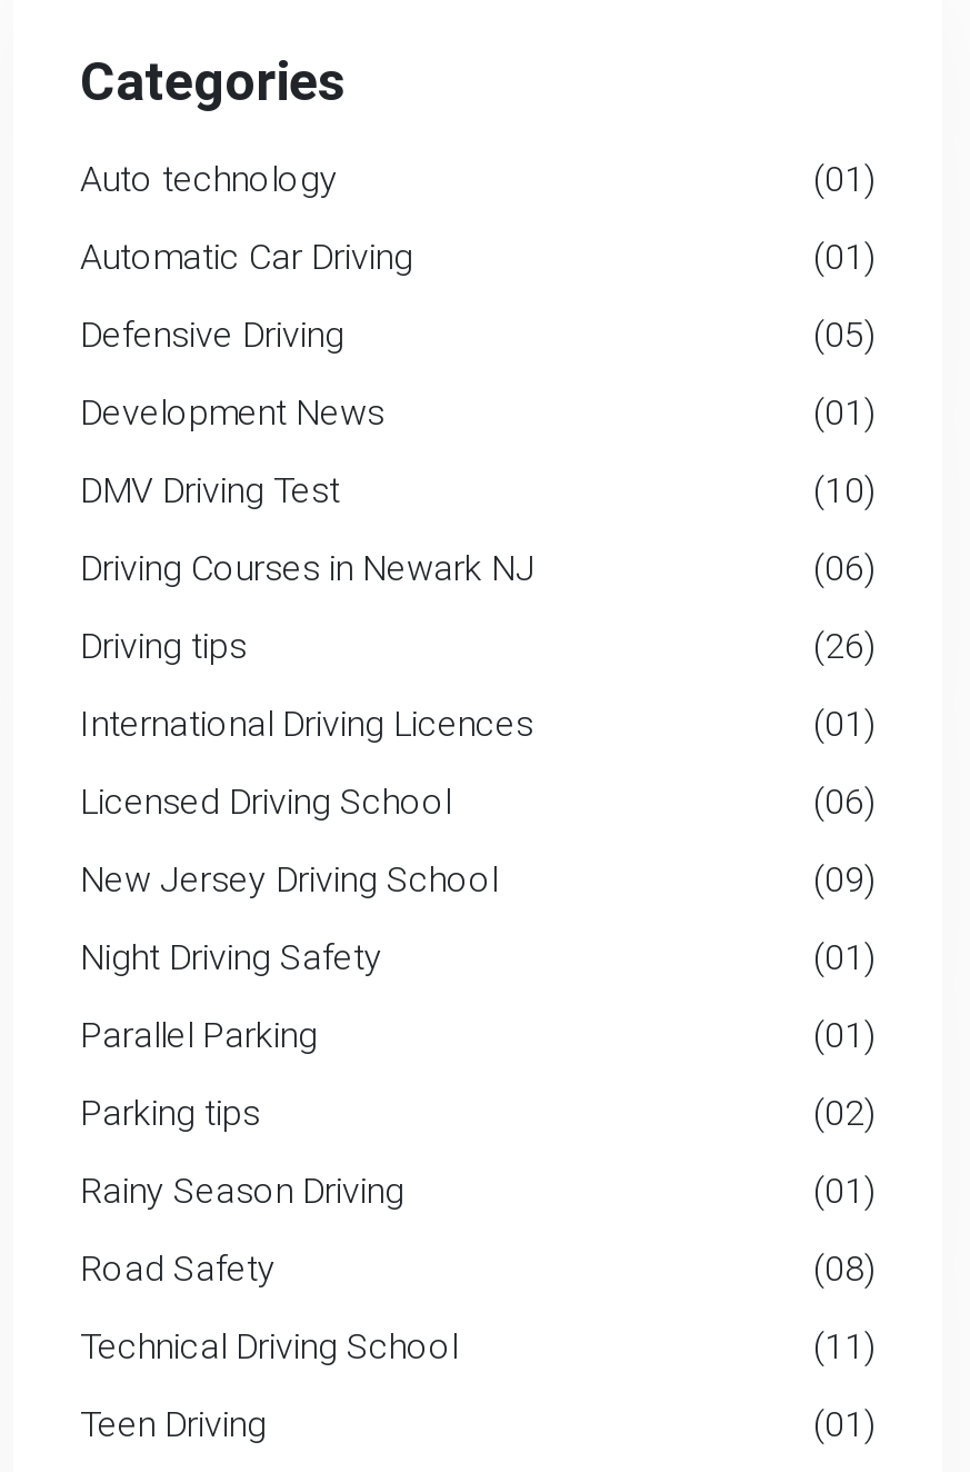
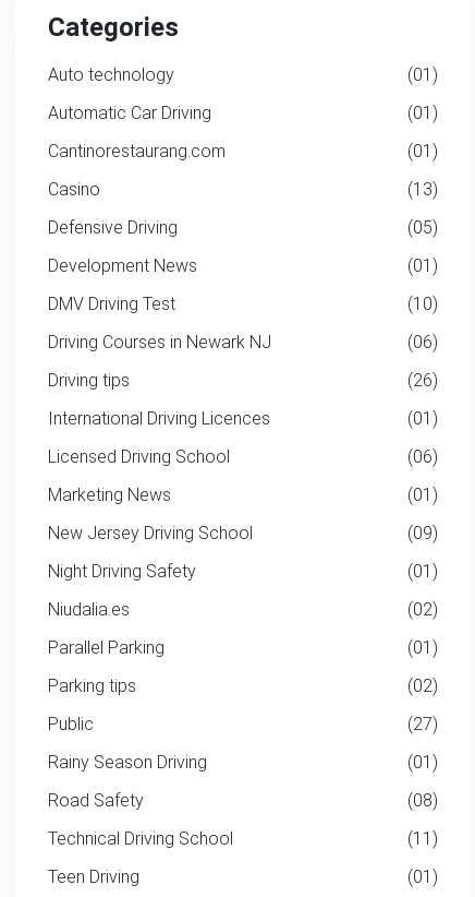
none -> [48,141,438,200] Cantinorestaurang.com | (01) | Casino | (13)
none -> [48,485,438,505] Marketing News | (01)
none -> [48,599,438,620] Niudalia.es | (02)
none -> [48,714,438,734] Public | (27)

